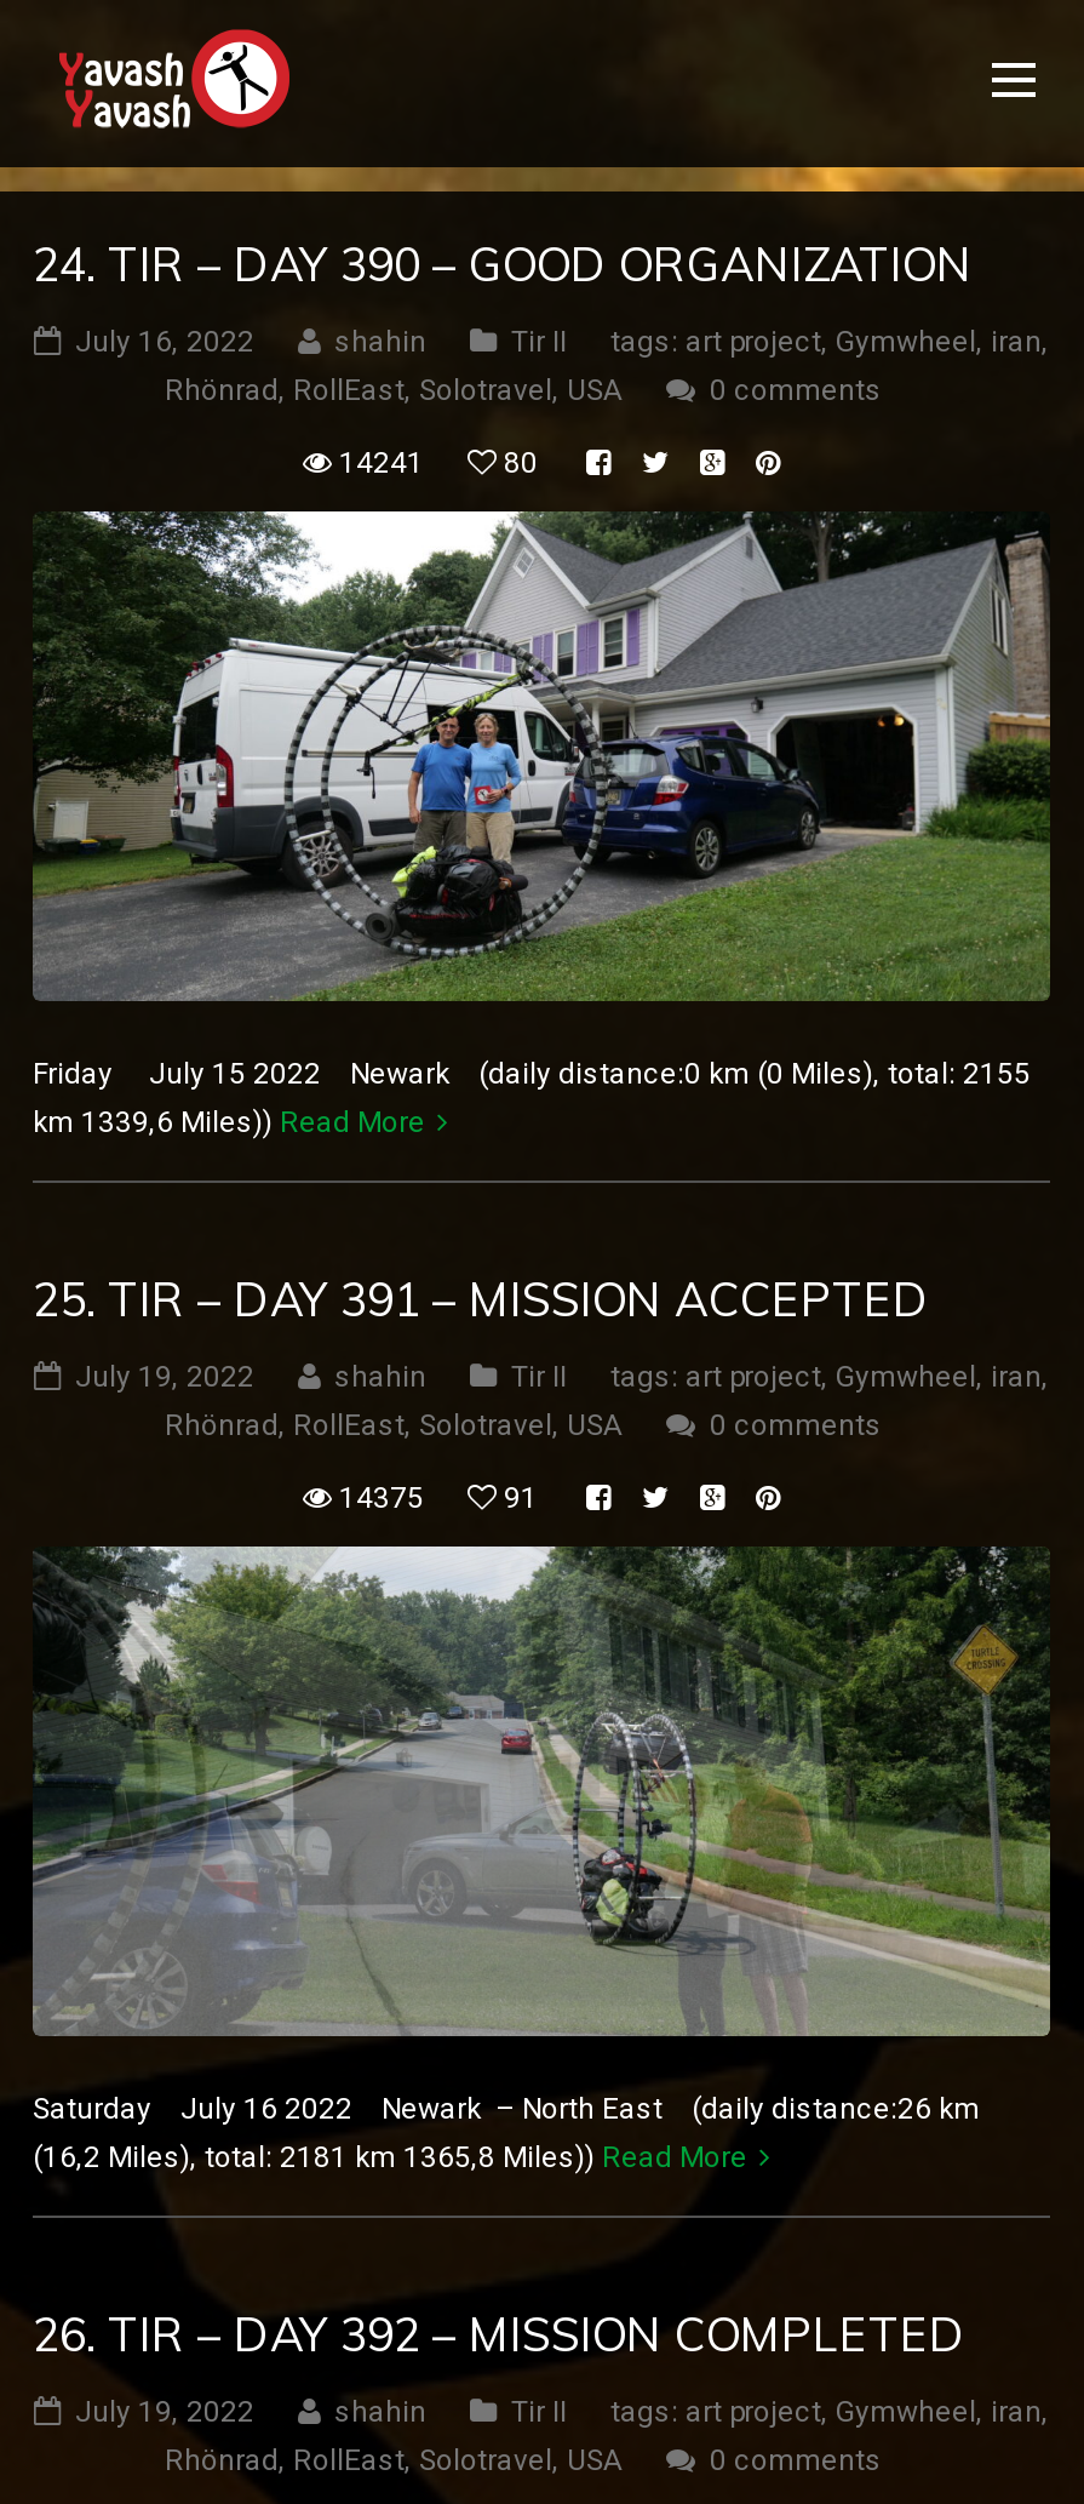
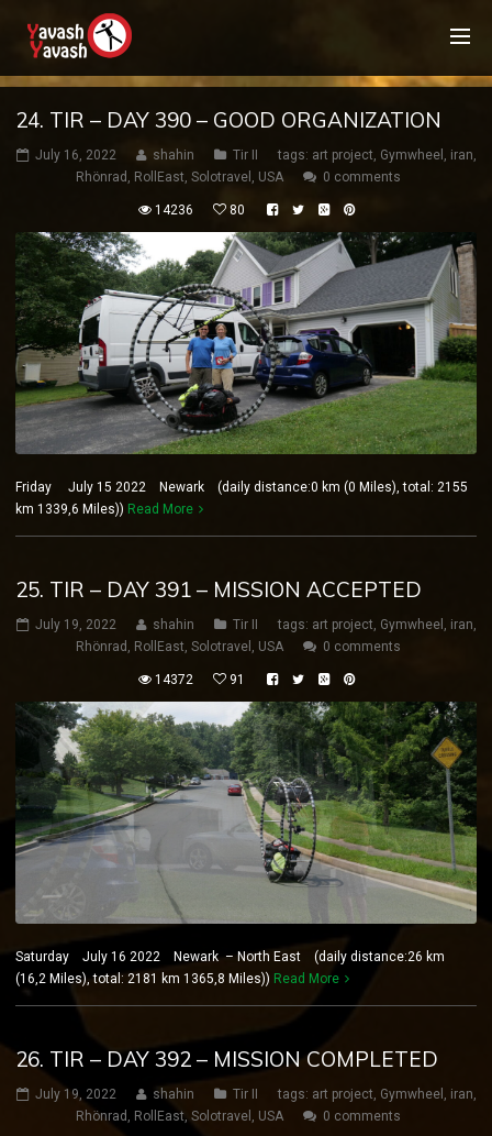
[339,446,424,480] 14241 -> [154,202,193,218] 14236
[339,1481,424,1515] 14375 -> [154,672,193,687] 14372

